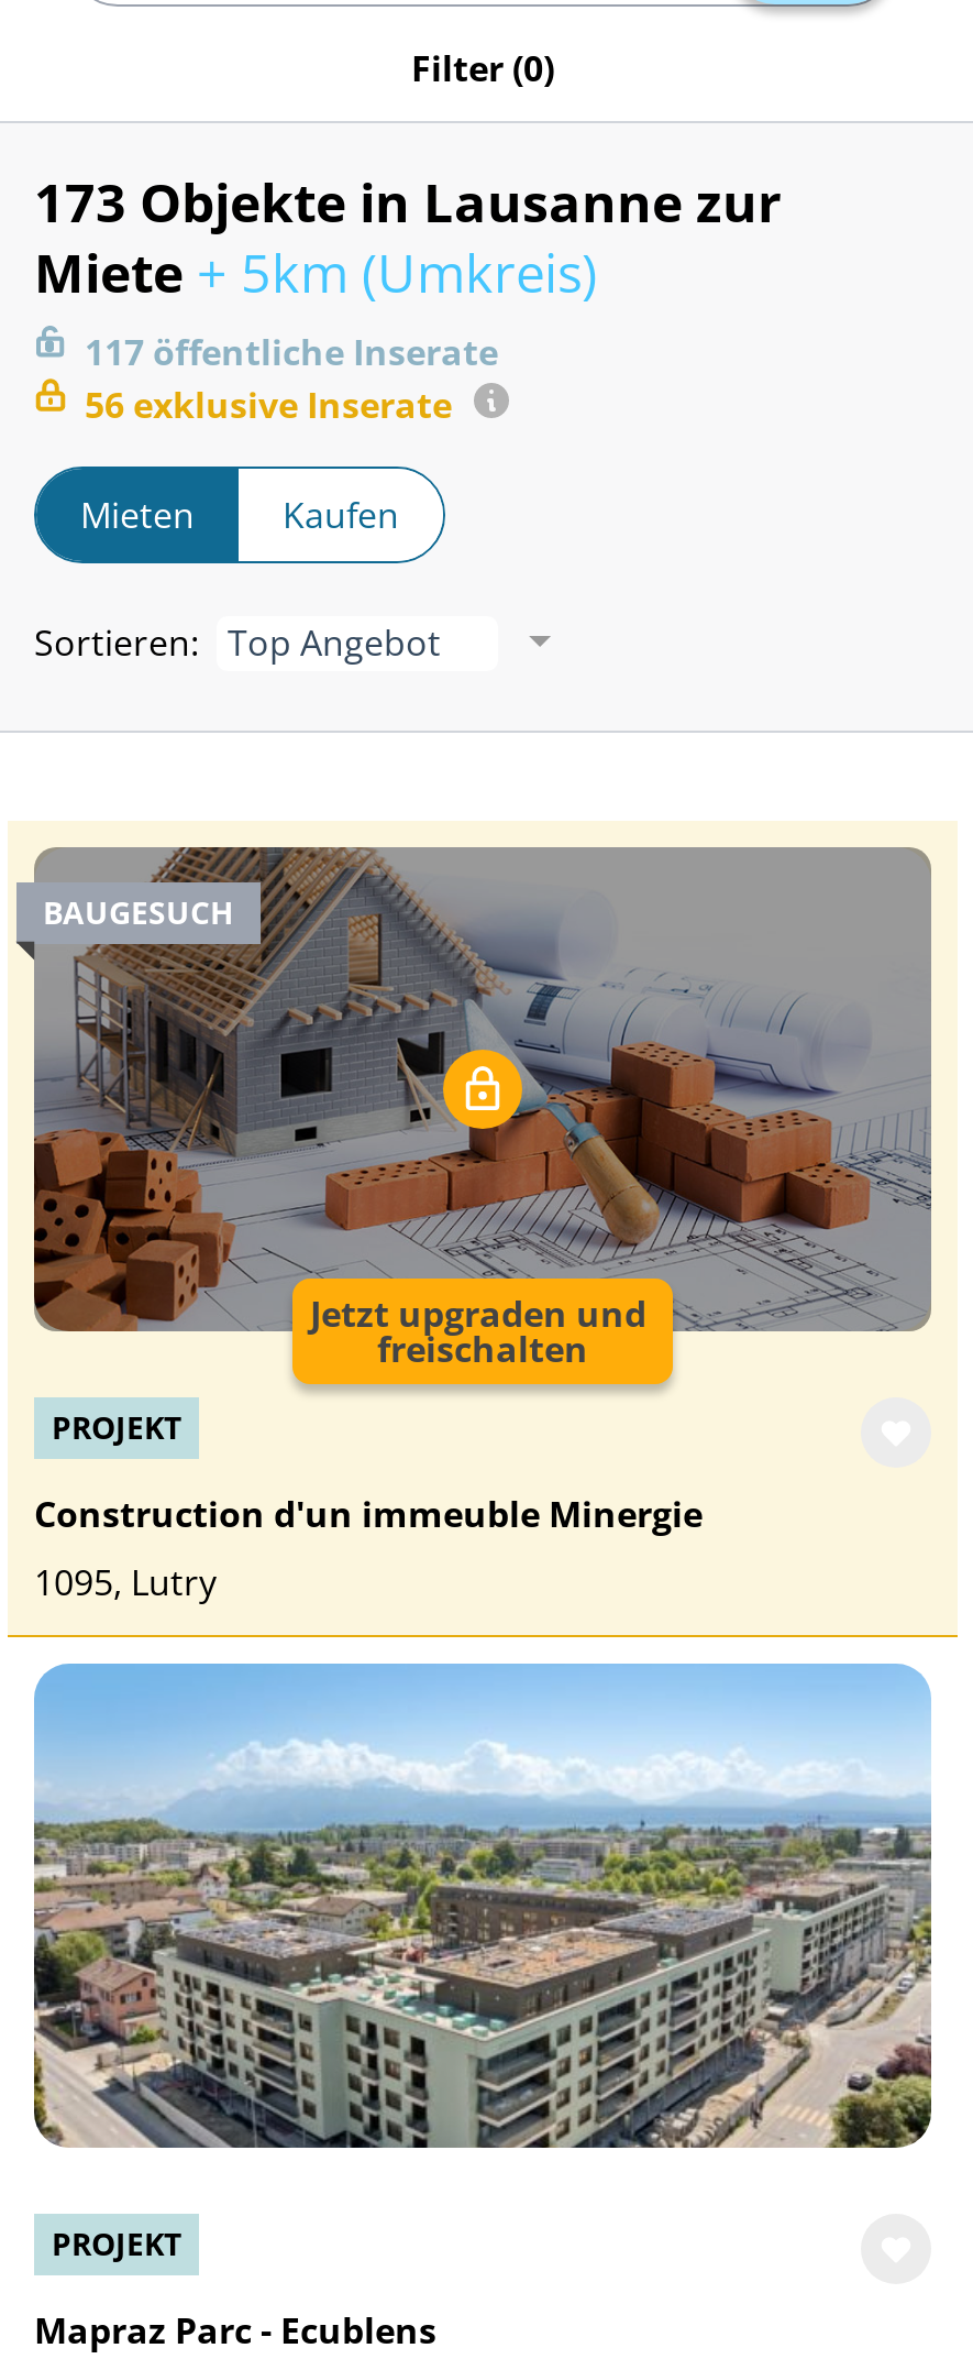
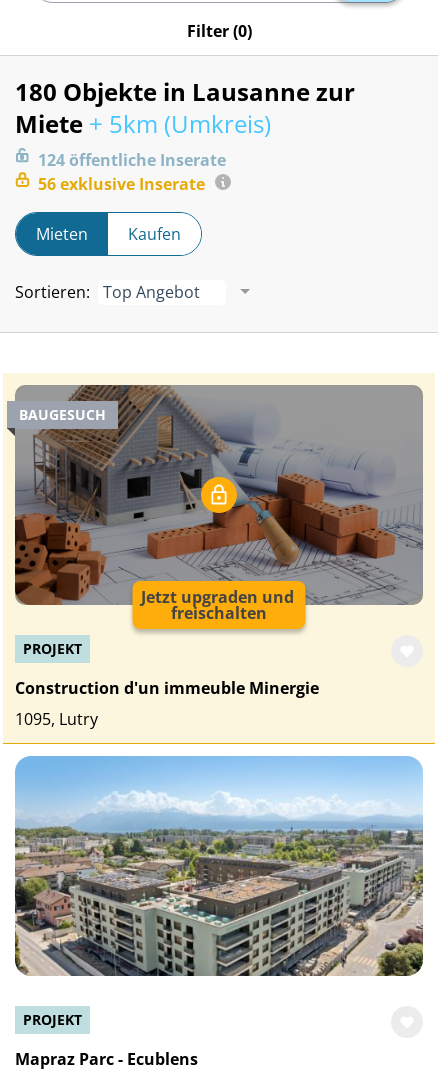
[34,165,782,238] 173 Objekte in Lausanne zur -> [15,75,355,108] 180 Objekte in Lausanne zur
[85,328,498,376] 117 öffentliche Inserate -> [38,149,226,171] 124 öffentliche Inserate

